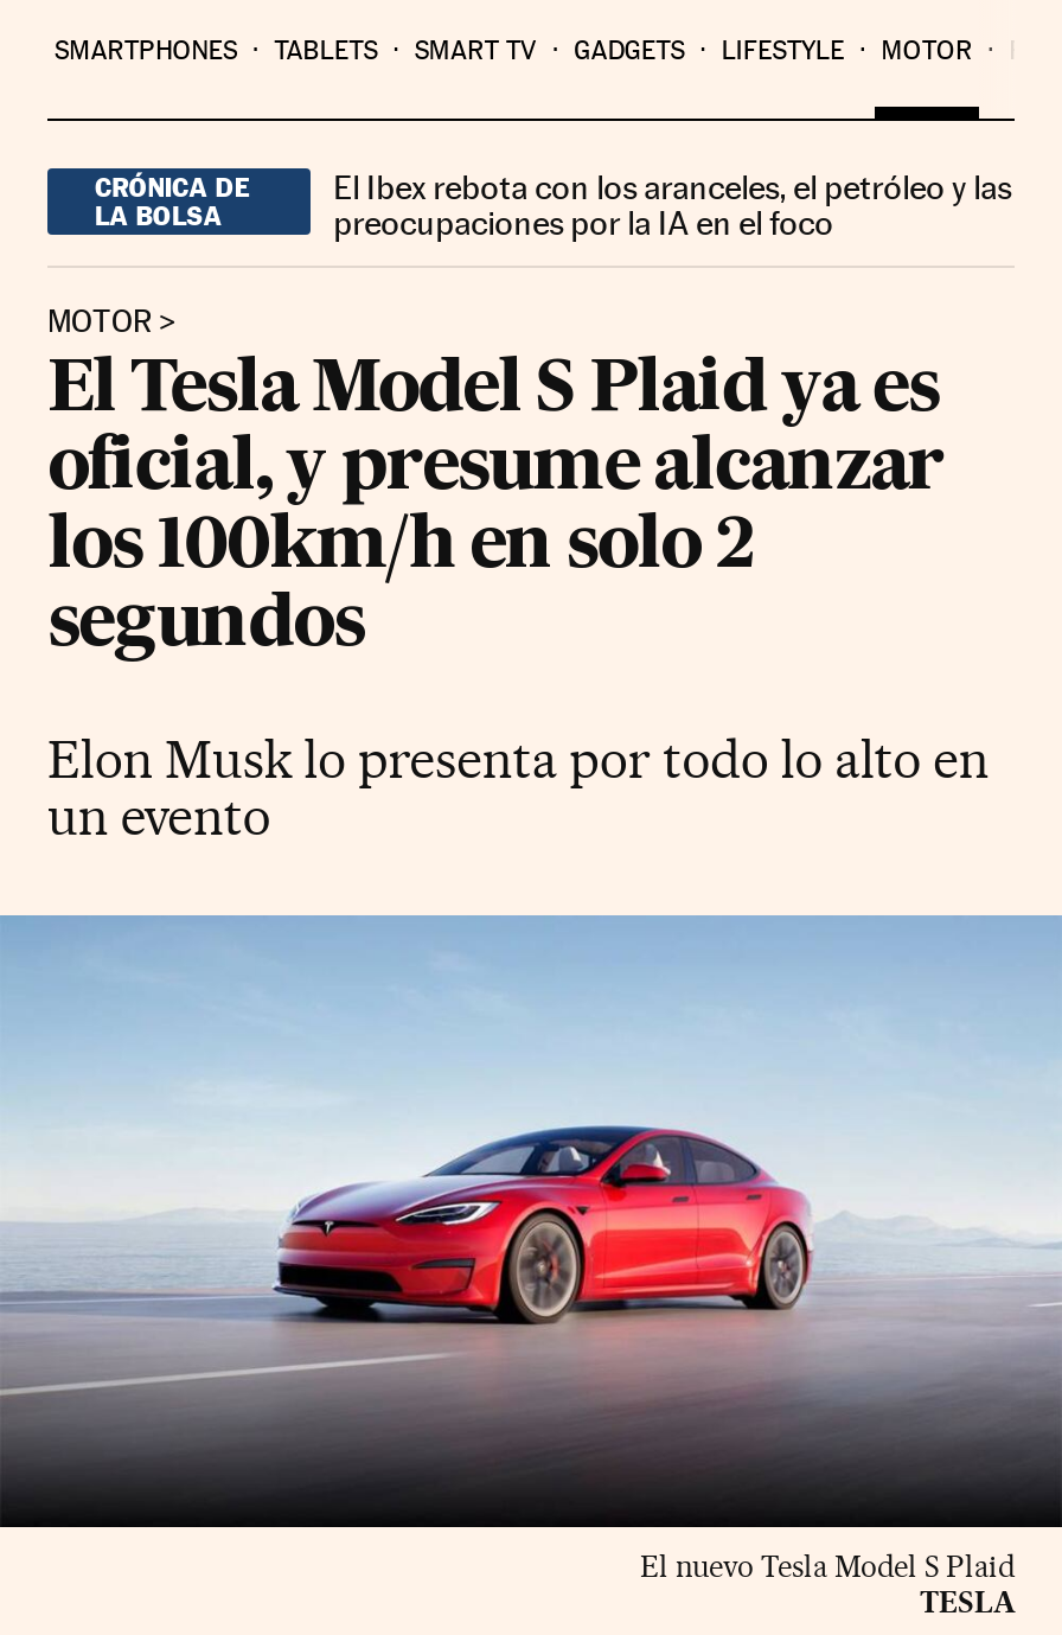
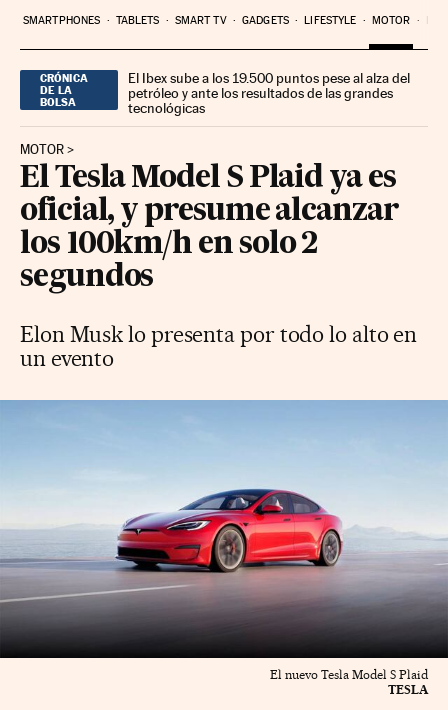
[333,167,1011,241] El Ibex rebota con los aranceles, el petróleo y las | preocupaciones por la IA en el foco -> [128,70,410,116] El Ibex sube a los 19.500 puntos pese al alza del | petróleo y ante los resultados de las grandes | tecnológicas

